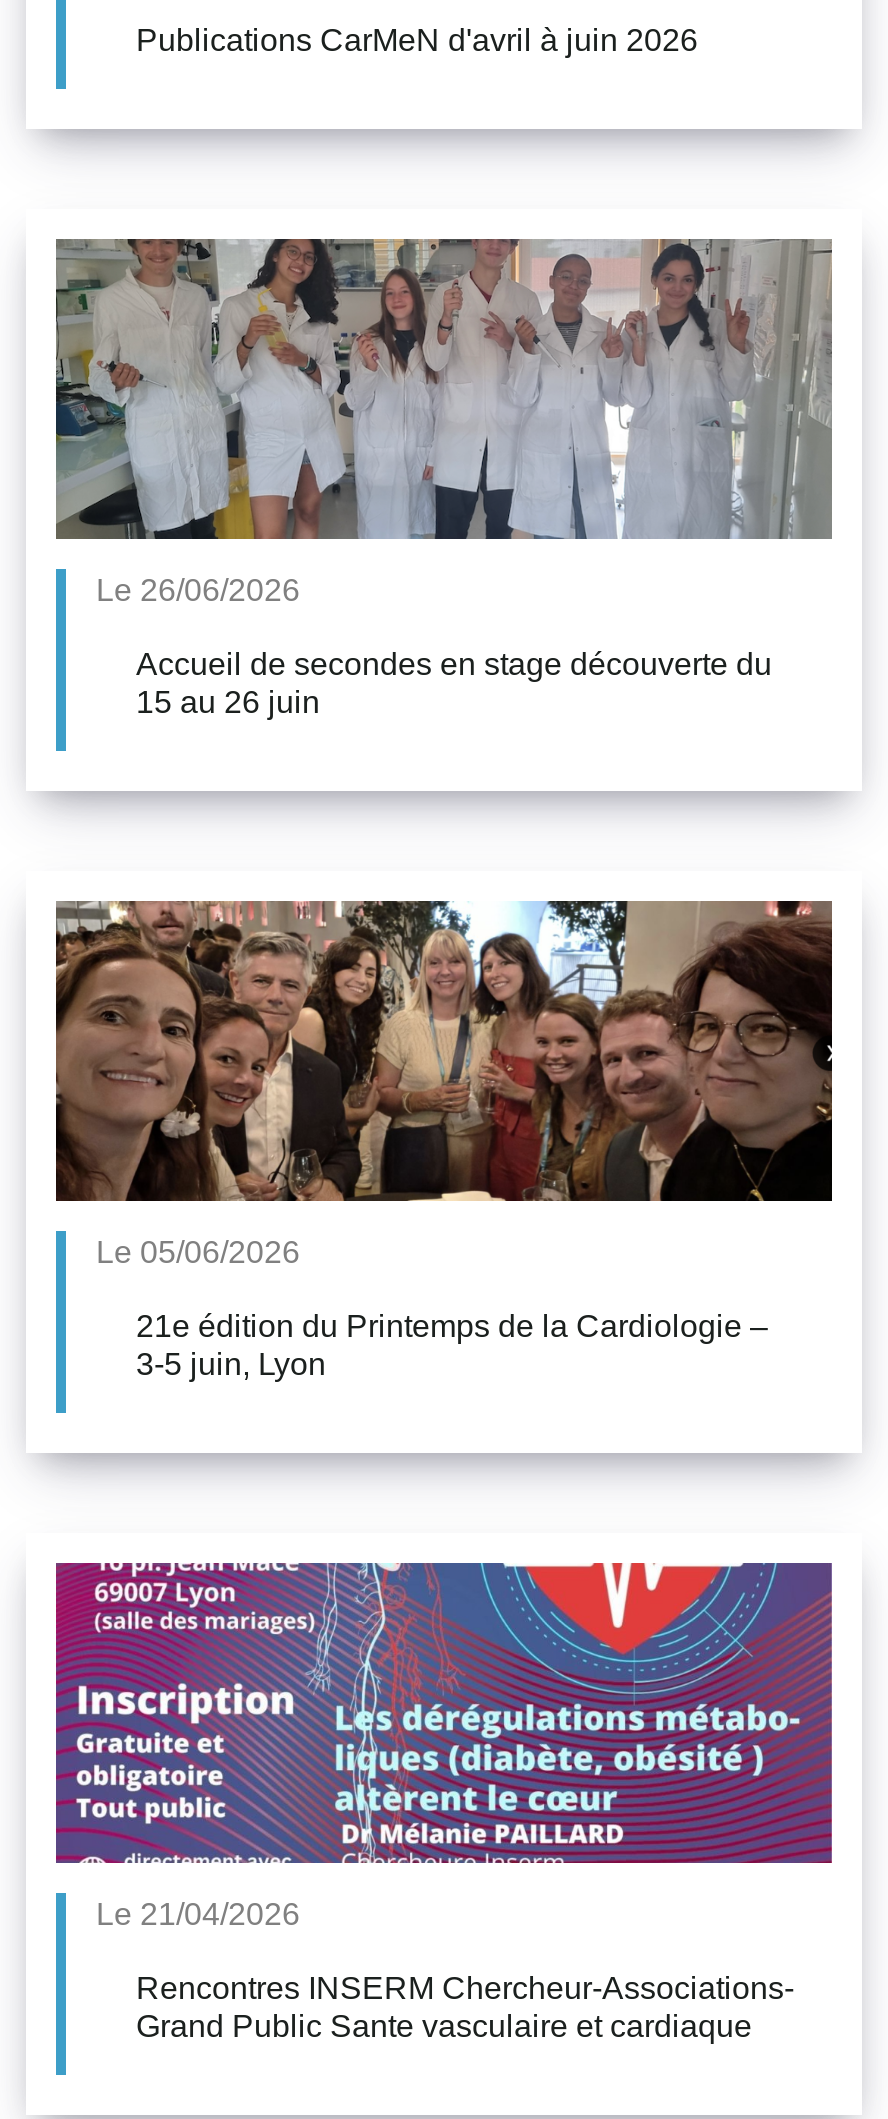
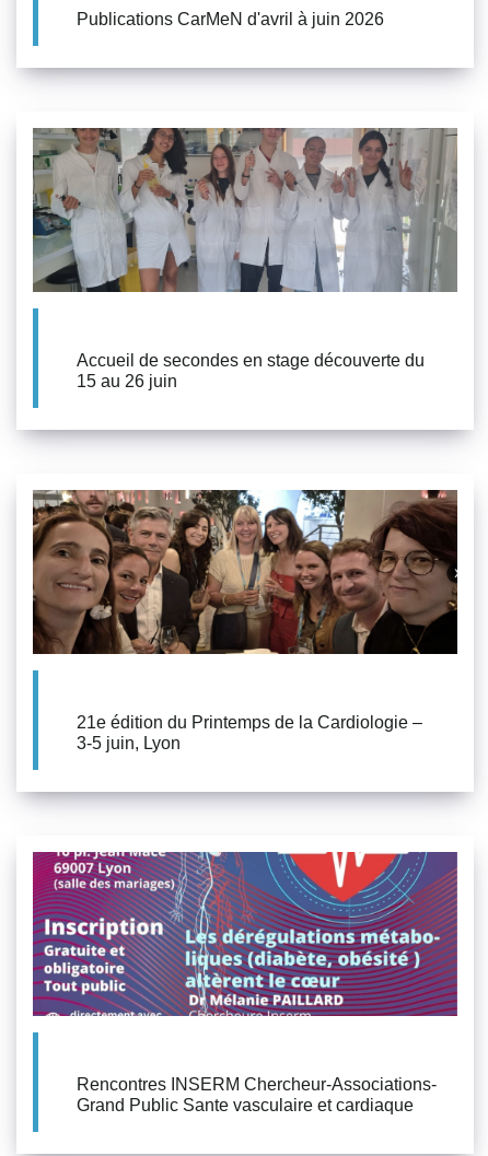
[96,573,300,607] Le 26/06/2026 -> none
[96,1235,300,1269] Le 05/06/2026 -> none
[96,1897,300,1931] Le 21/04/2026 -> none

